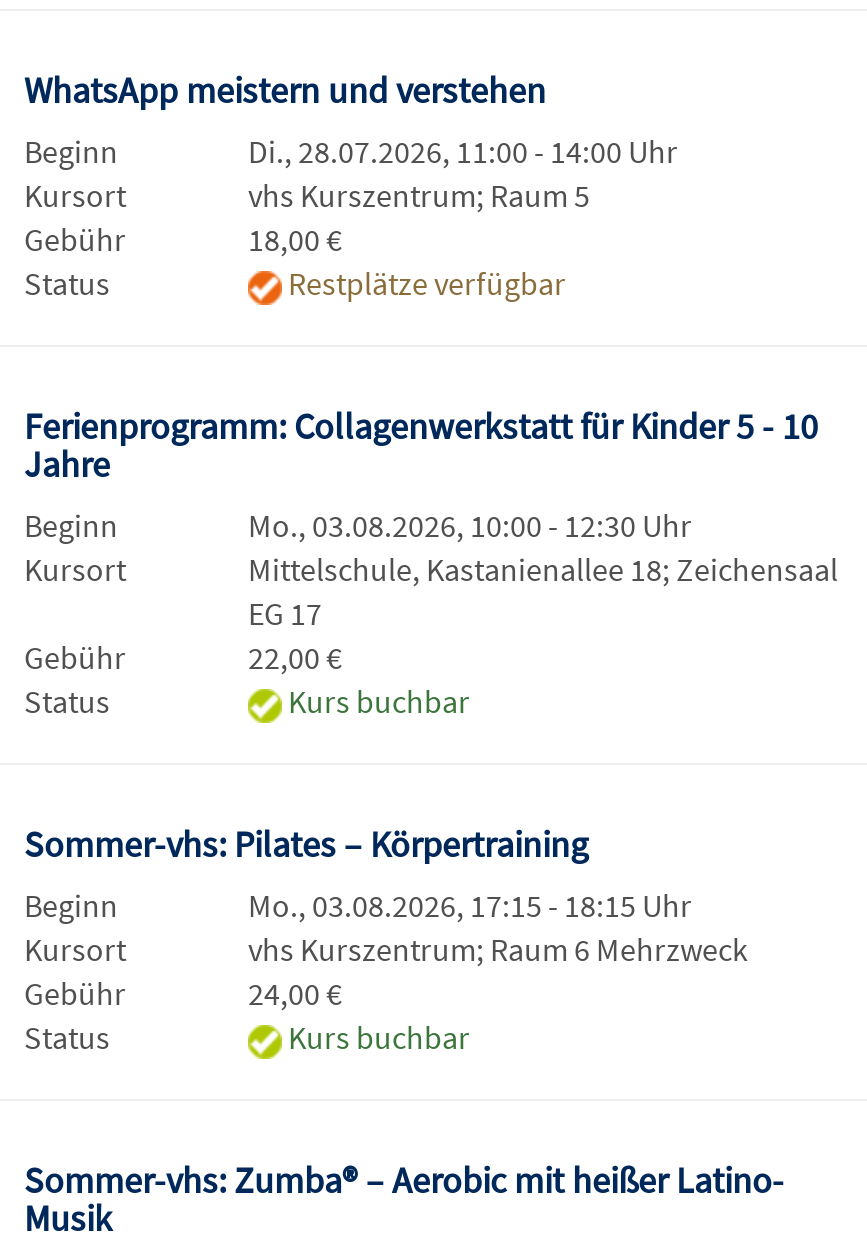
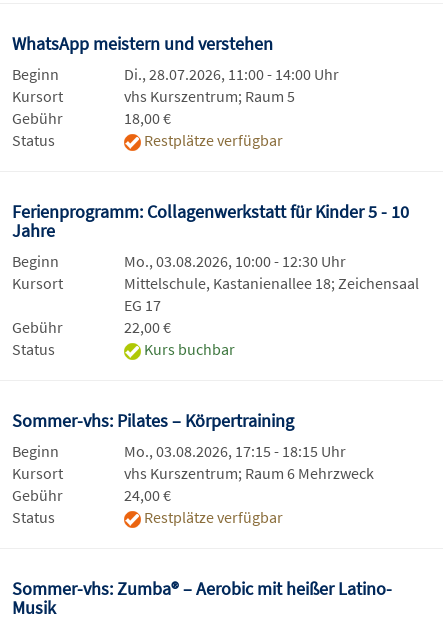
[282,1017,470,1057] Kurs buchbar -> [144,507,283,527] Restplätze verfügbar

